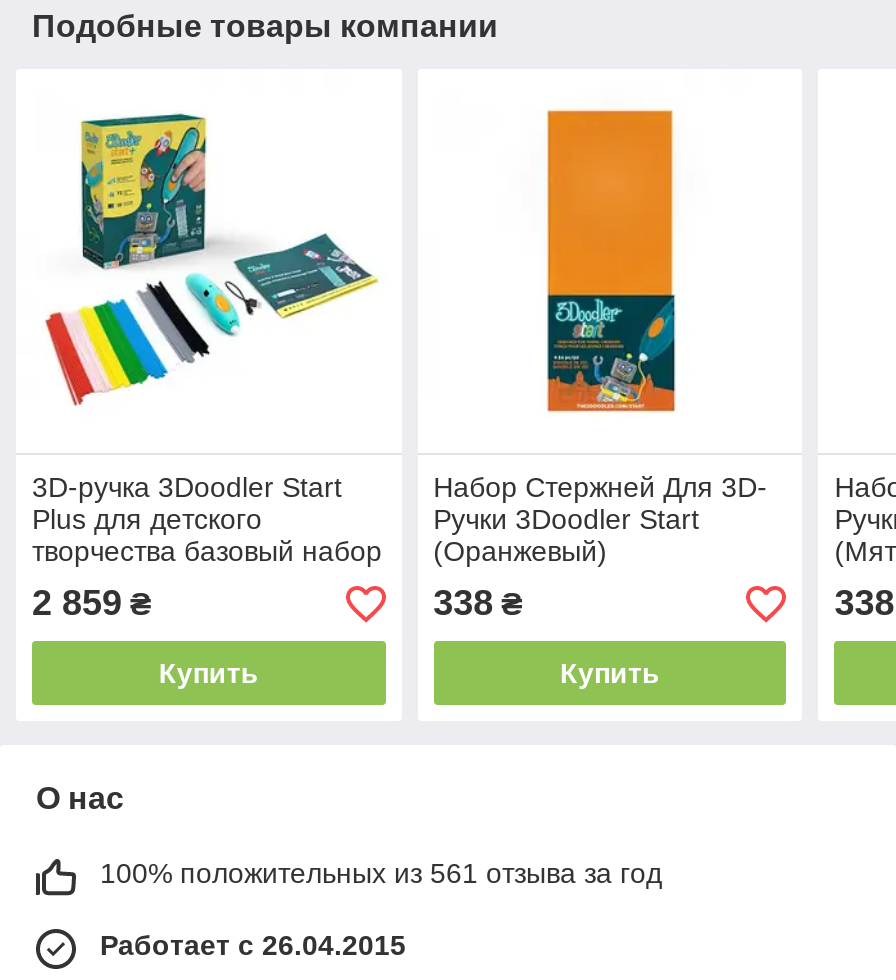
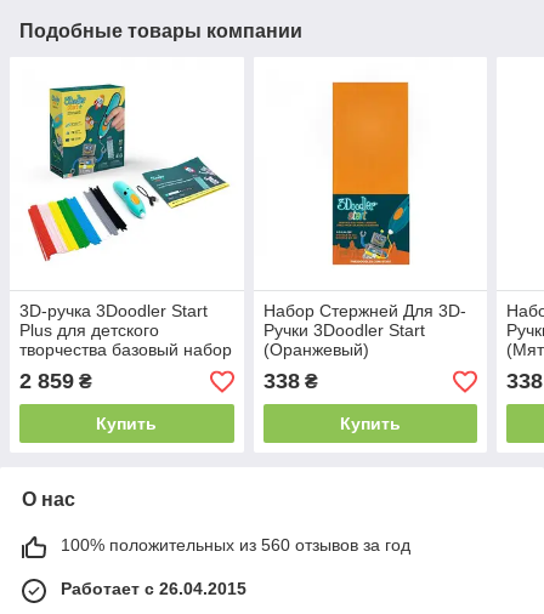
[100,858,662,890] 100% положительных из 561 отзыва за год -> [61,536,410,555] 100% положительных из 560 отзывов за год

